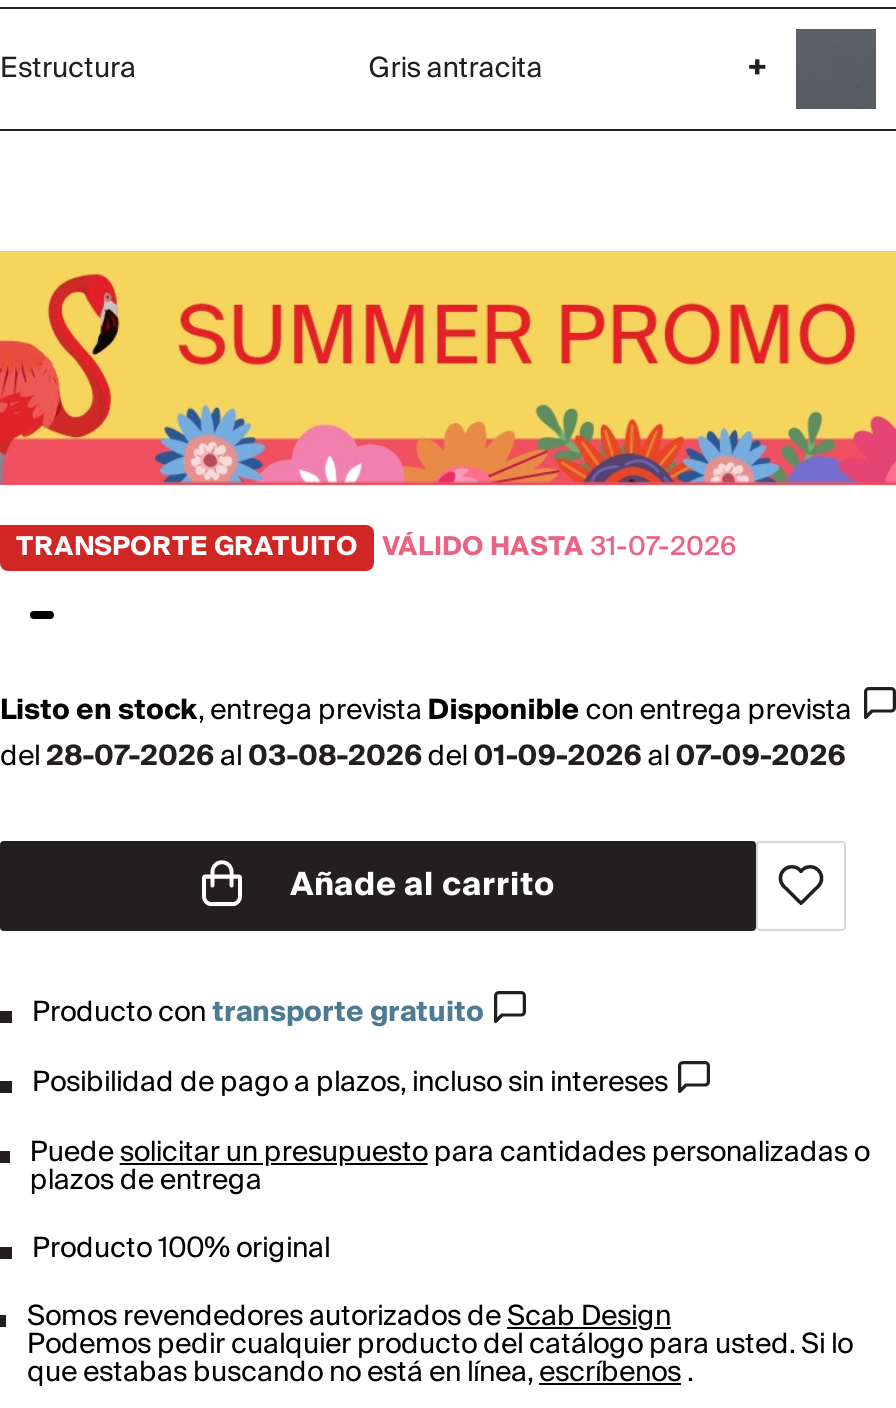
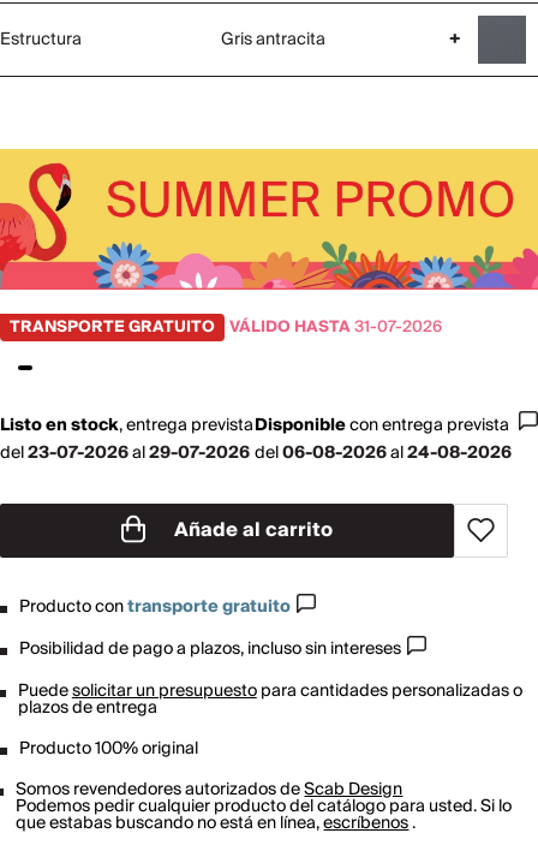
[0,732,422,780] del28-07-2026al03-08-2026 -> [0,438,250,467] del23-07-2026al29-07-2026
[428,732,846,780] del 01-09-2026al 07-09-2026 -> [254,438,511,467] del 06-08-2026al 24-08-2026

